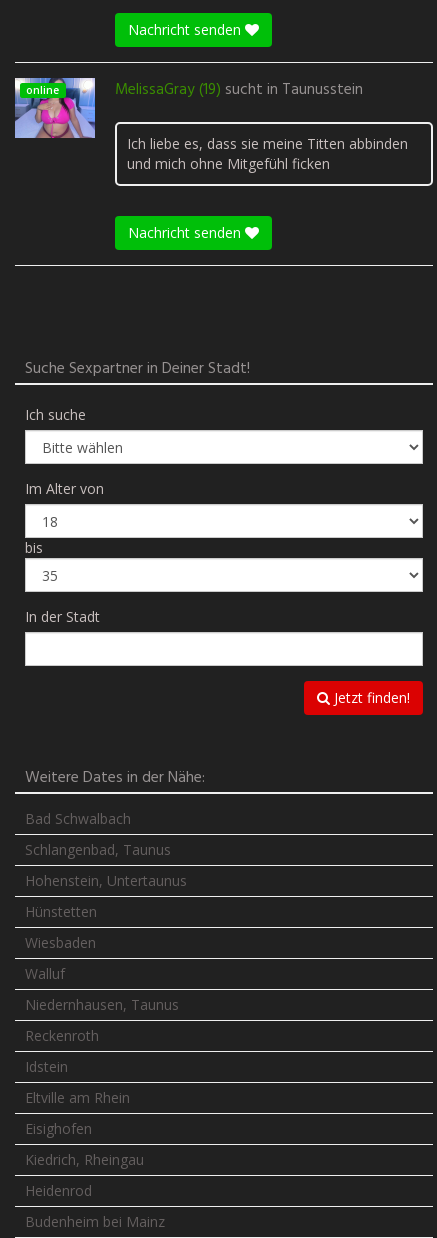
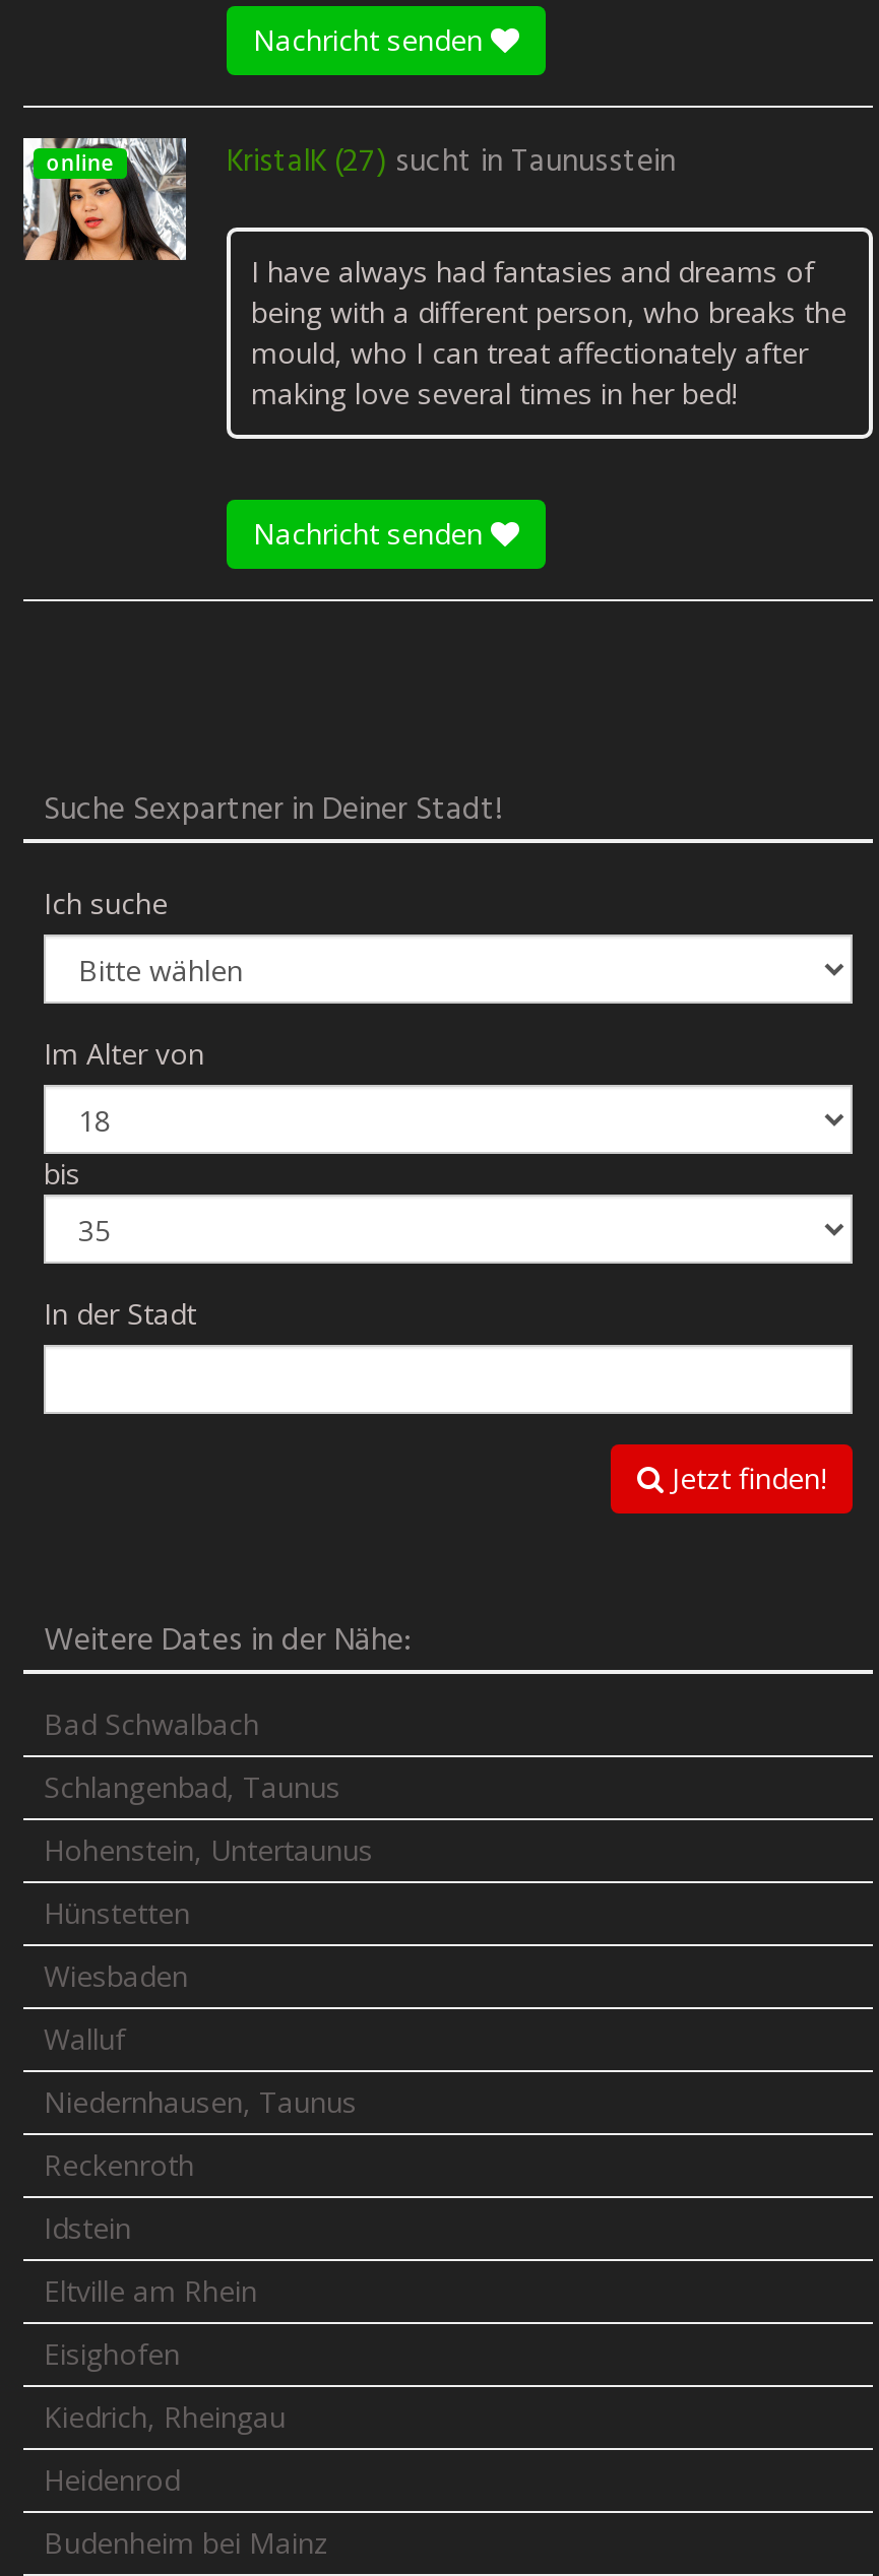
[14,77,363,139] [image] | MelissaGray (19) sucht in Taunusstein -> [21,136,676,262] [image] | KristalK (27) sucht in Taunusstein
[127,134,408,173] Ich liebe es, dass sie meine Titten abbinden | und mich ohne Mitgefühl ficken -> [251,252,846,412] I have always had fantasies and dreams of | being with a different person, who breaks the | mould, who I can treat affectionately after | making love several times in her bed!

